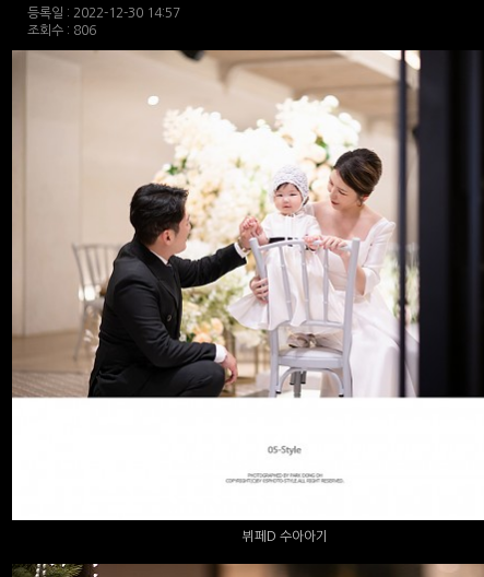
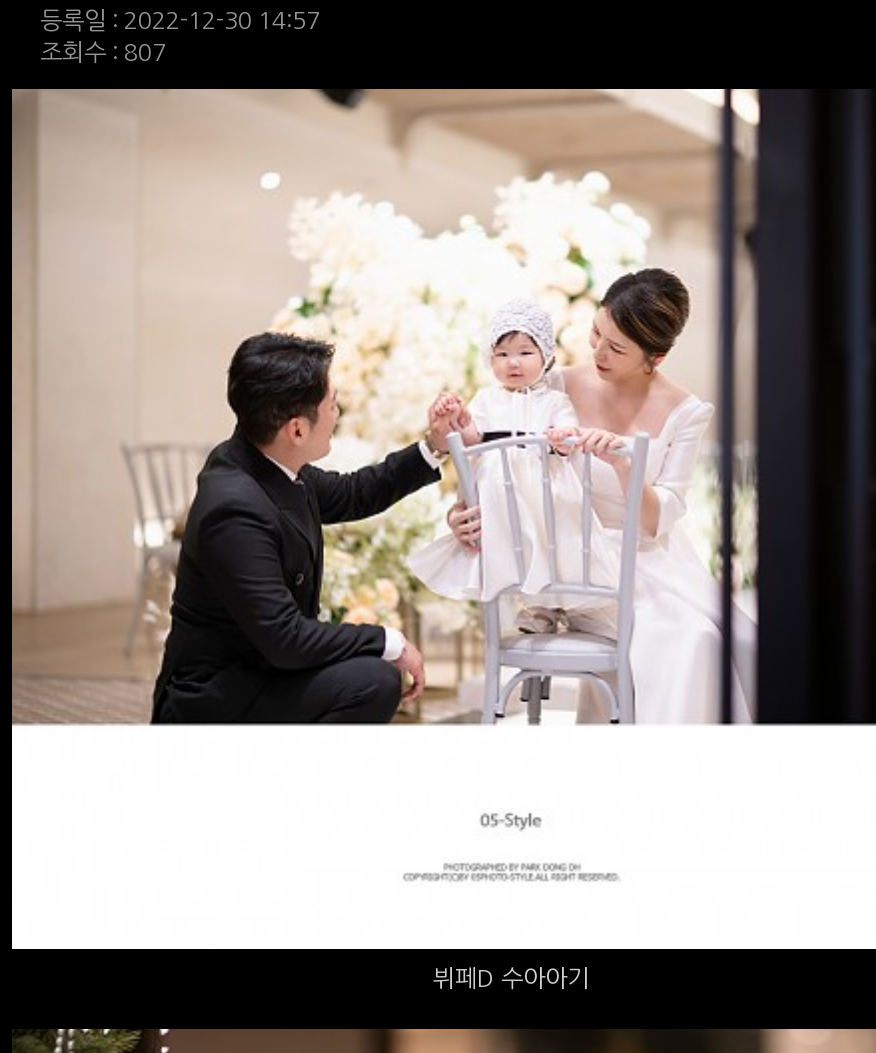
[27,24,96,37] 조회수 : 806 -> [40,41,166,65] 조회수 : 807

